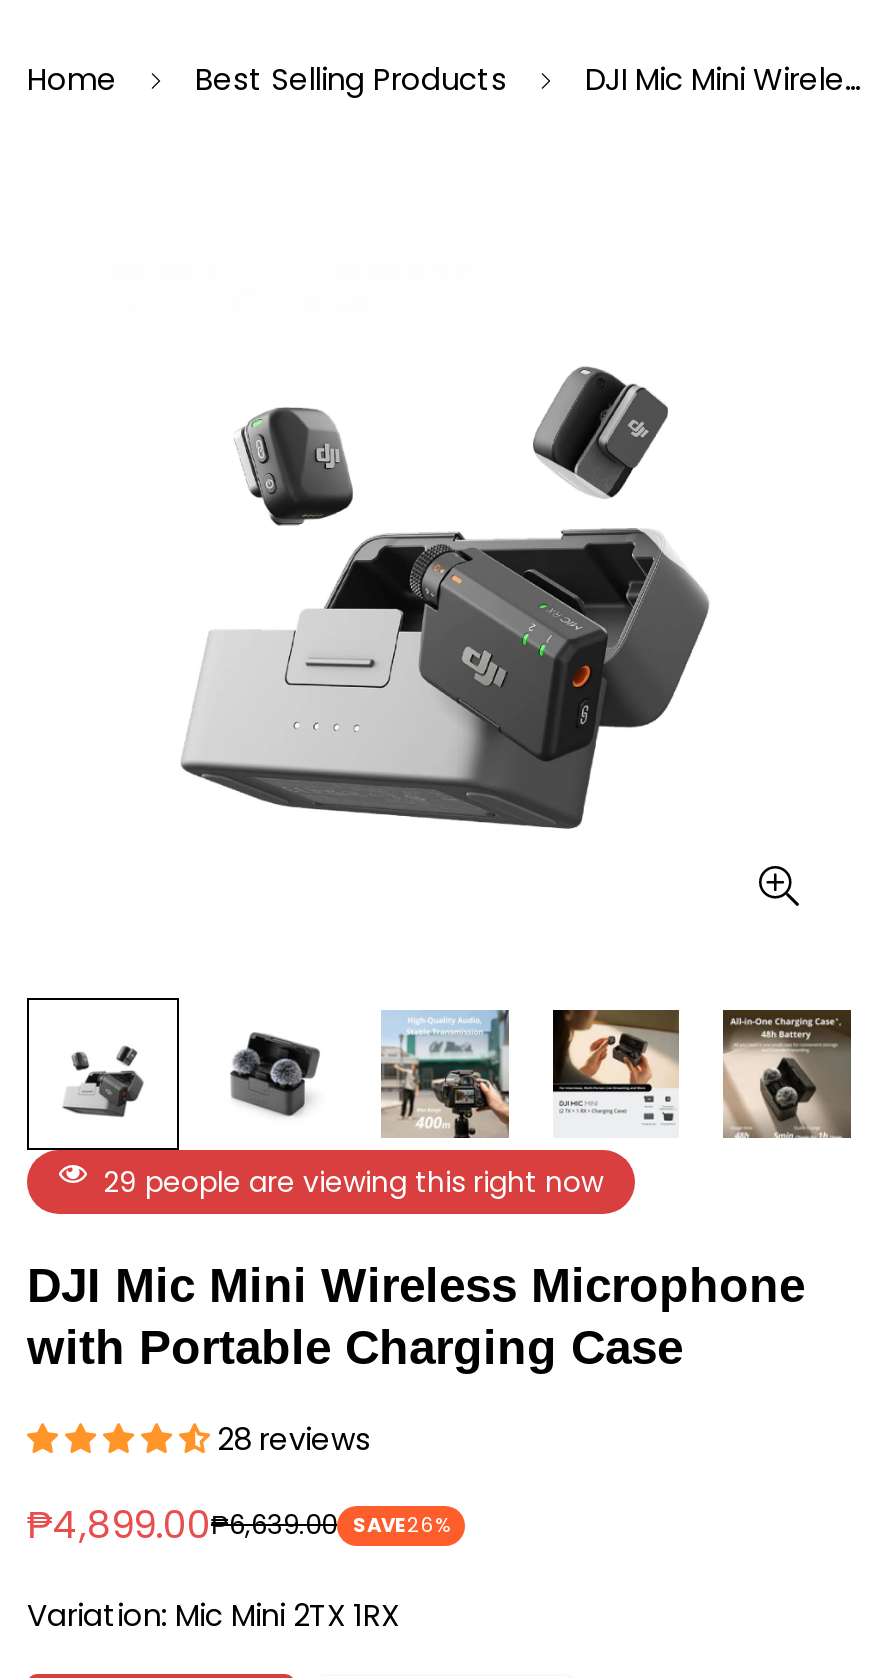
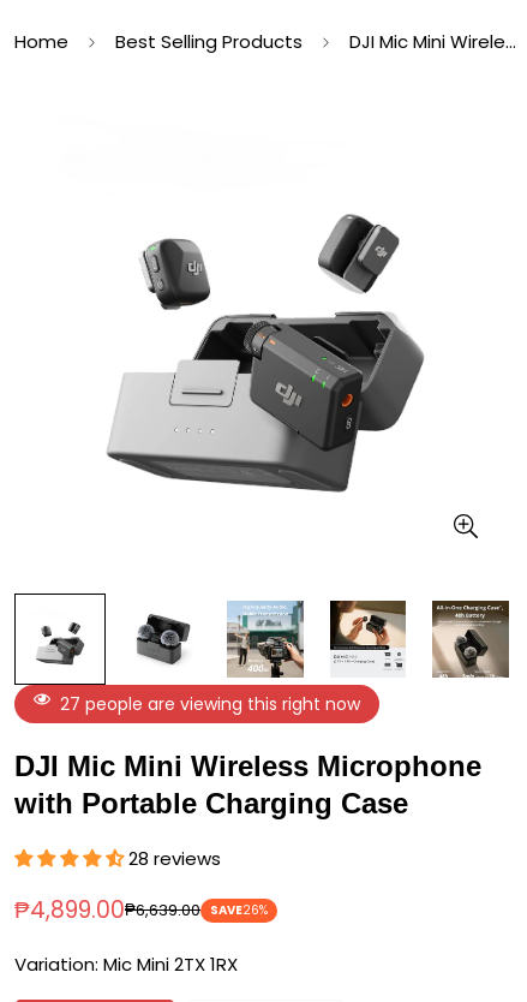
[103,1161,603,1201] 29 people are viewing this right now -> [60,692,360,716] 27 people are viewing this right now

